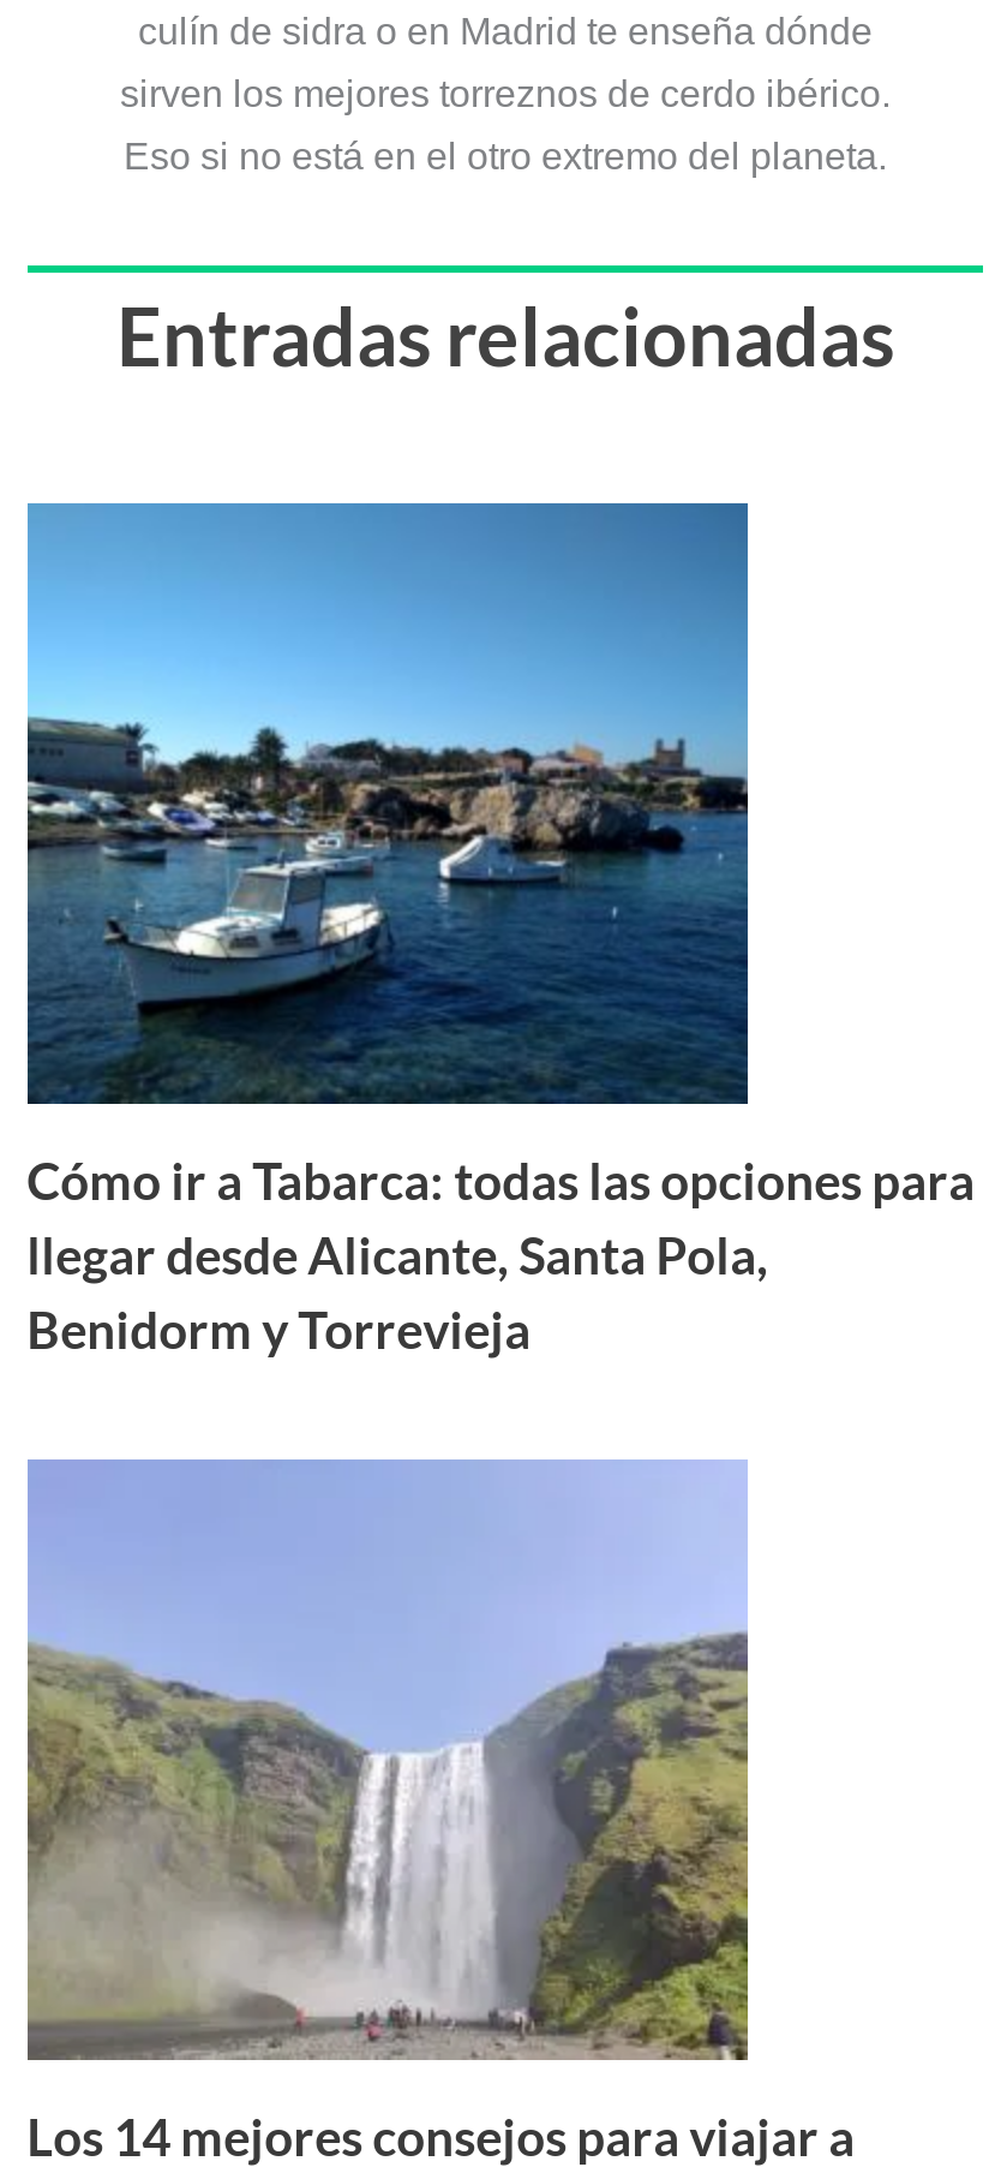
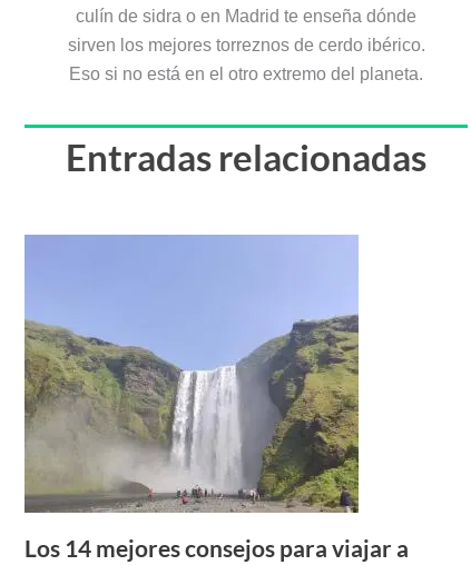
[25,503,975,1358] [image] | Cómo ir a Tabarca: todas las opciones para | llegar desde Alicante, Santa Pola, | Benidorm y Torrevieja -> none

